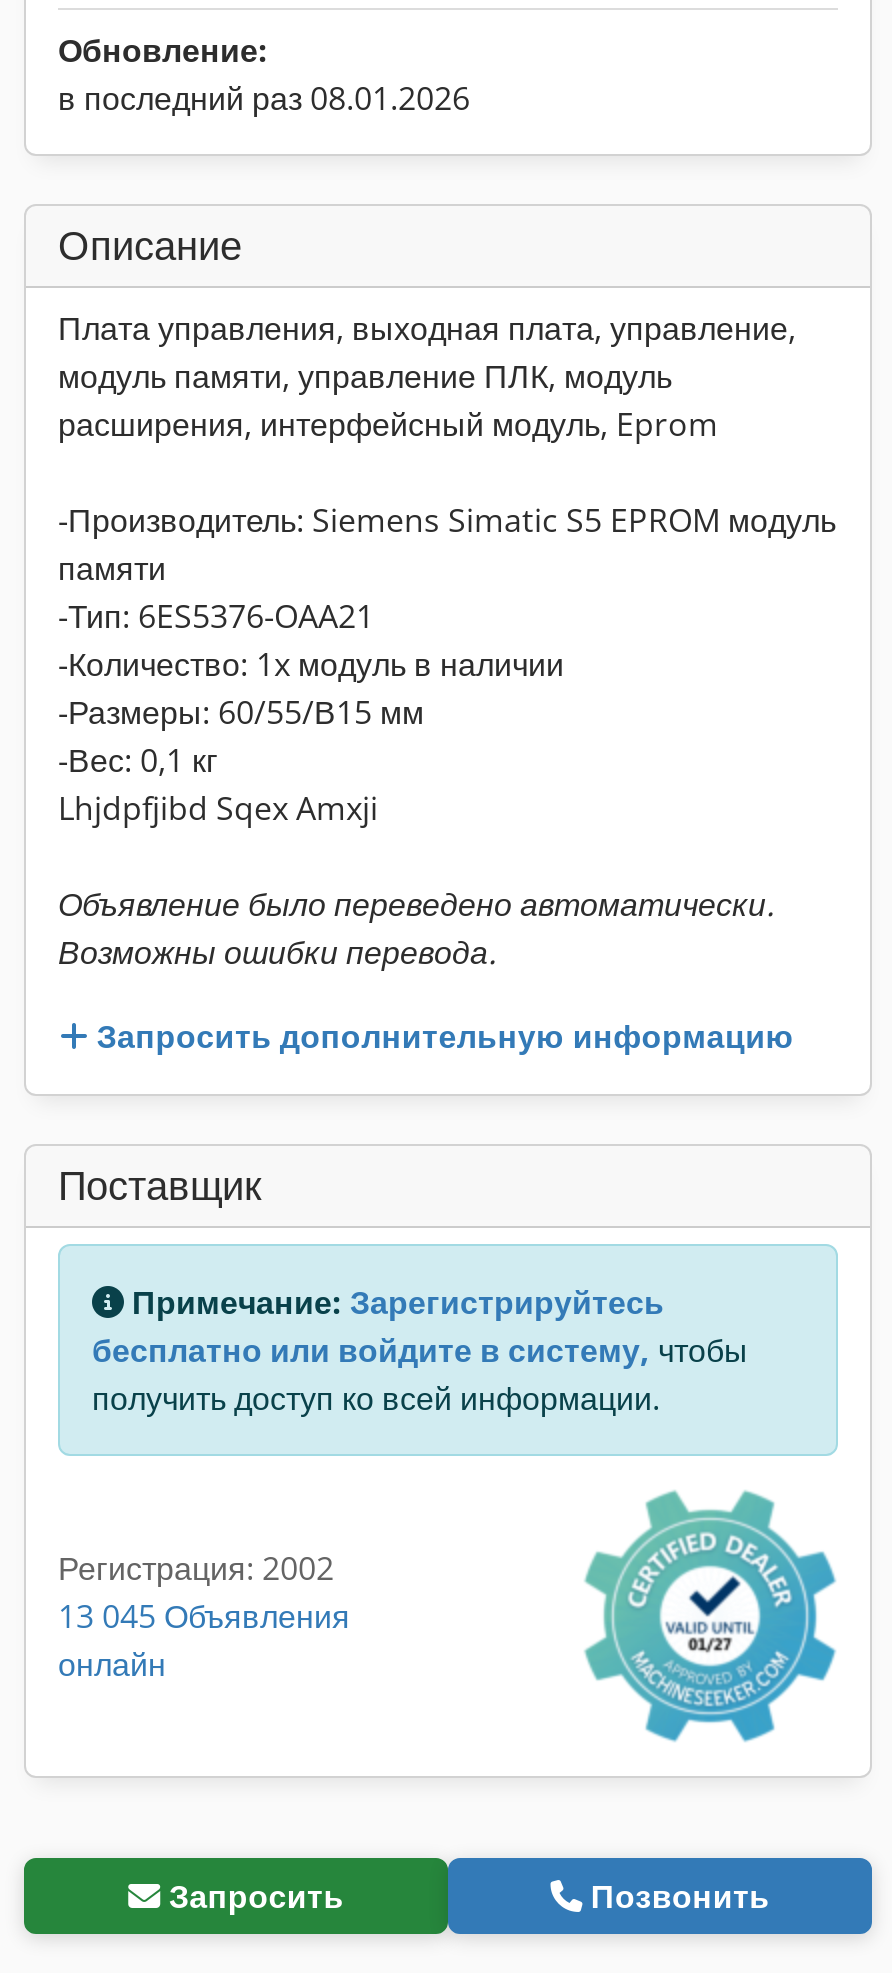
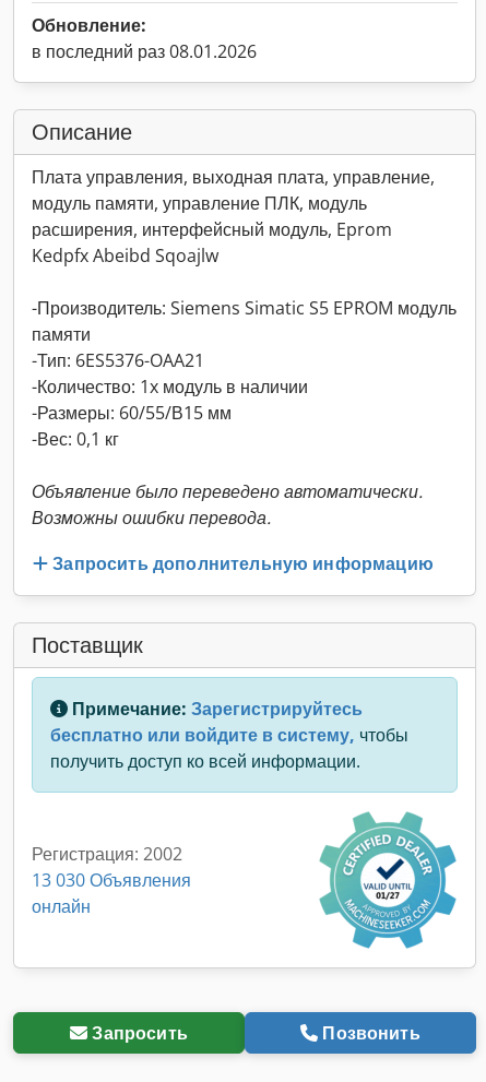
none -> [32,243,218,267] Kedpfx Abeibd Sqoajlw
moved [58,546,564,782] -> [32,322,308,451]: памяти | -Тип: 6ES5376-OAA21 | -Количество: 1x модуль в наличии | -Размеры: 60/55/В15 мм | -Вес: 0,1 кг
[58,786,378,830] Lhjdpfjibd Sqex Amxji -> none
[58,1593,350,1637] 13 045 Объявления -> [32,868,191,892] 13 030 Объявления

